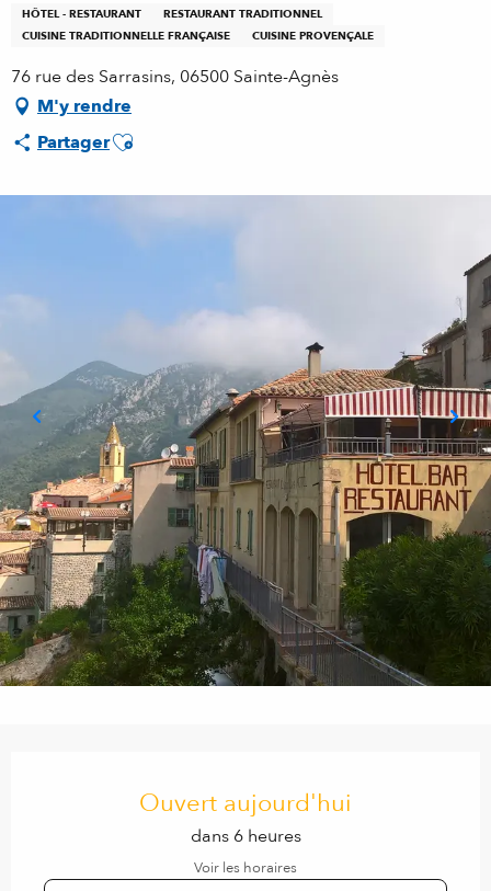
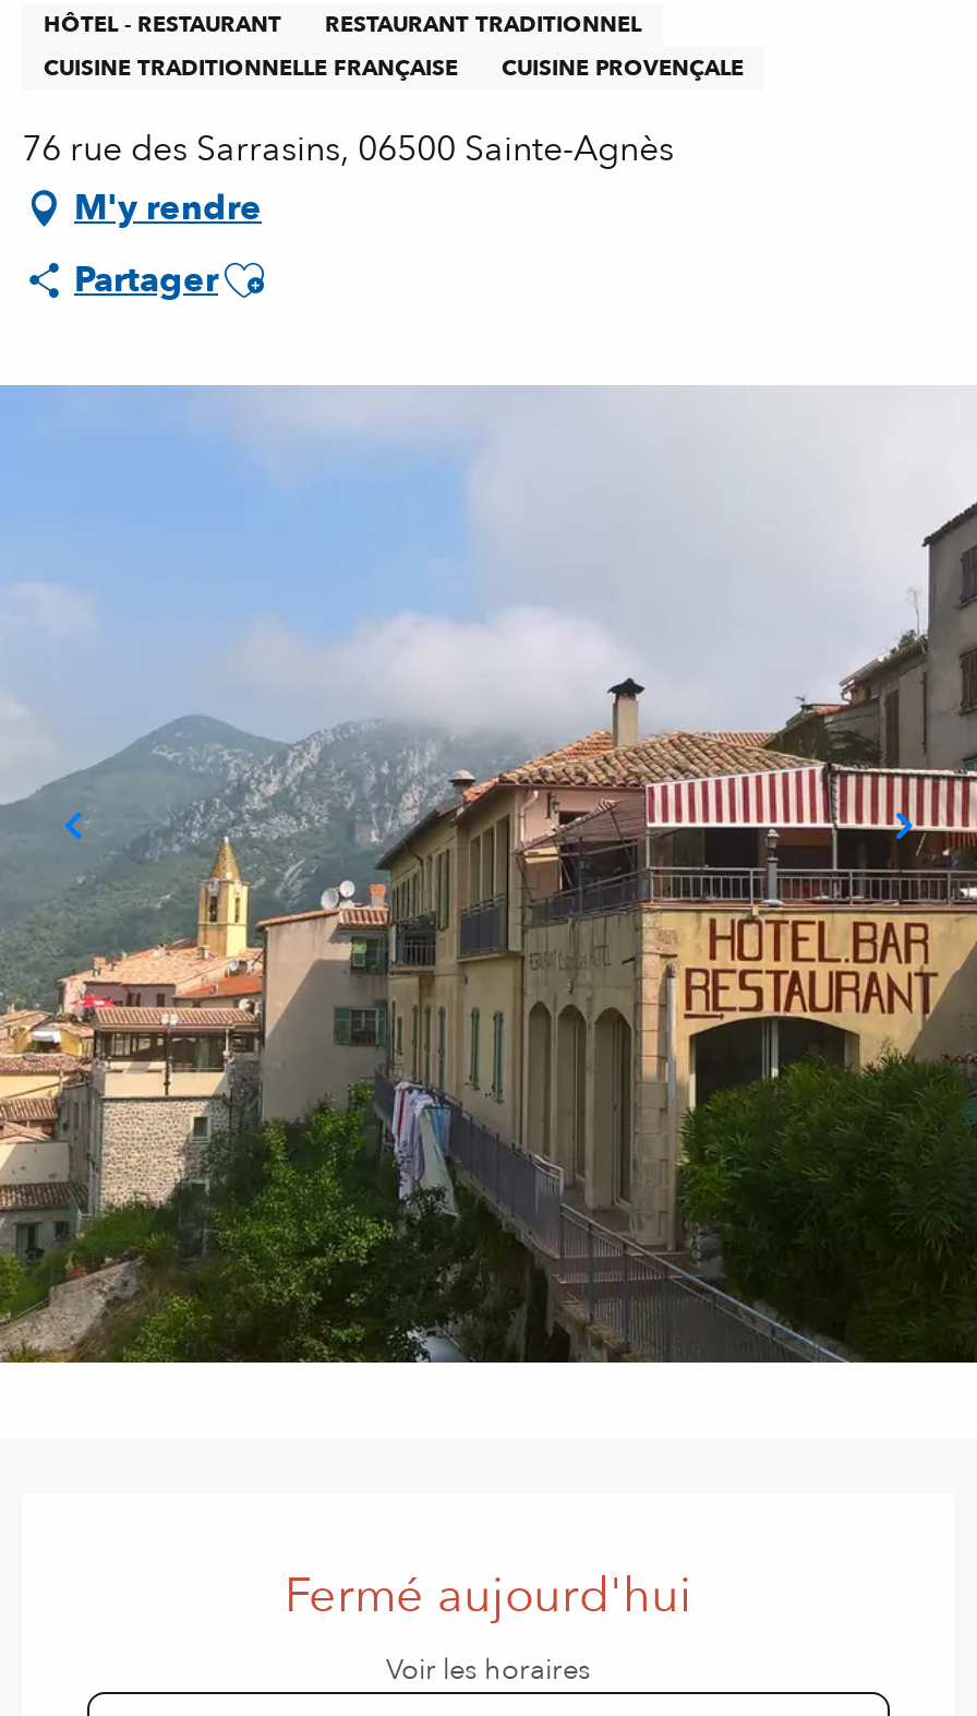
[139,787,352,848] Ouvert aujourd'hui | dans 6 heures -> [285,1563,692,1629] Fermé aujourd'hui

